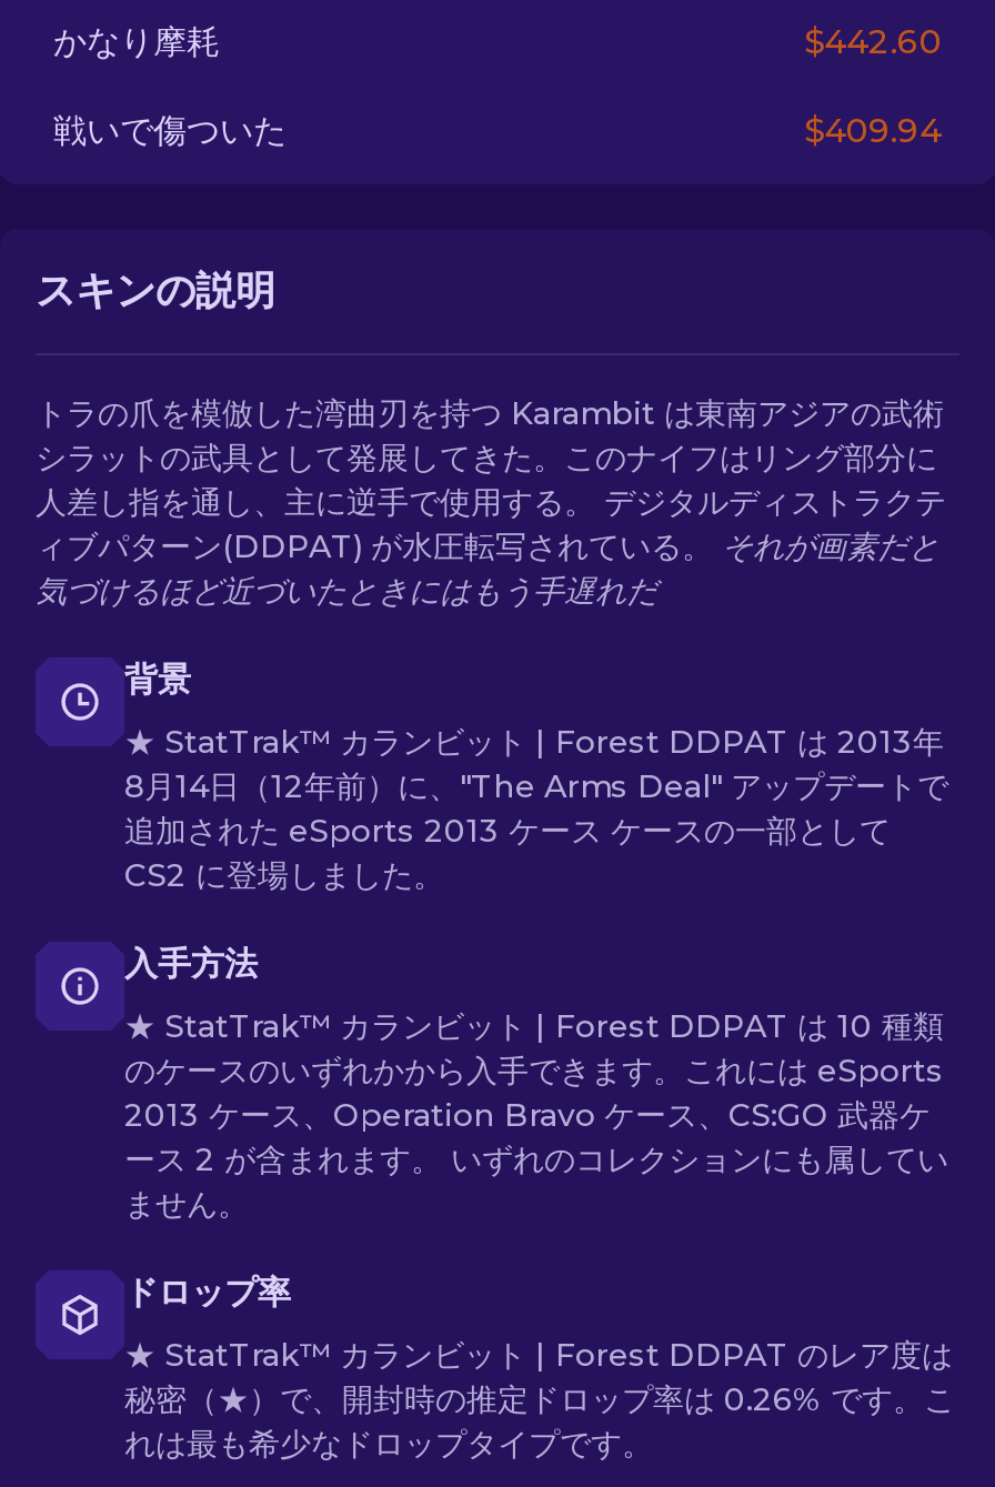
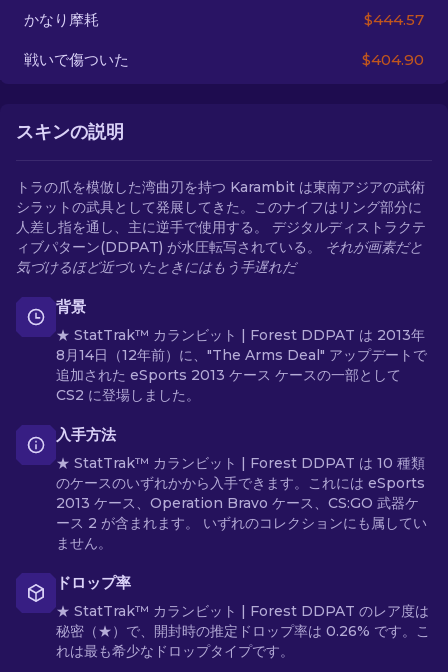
[804,20,942,62] $442.60 -> [364,10,424,29] $444.57
[804,109,942,151] $409.94 -> [362,50,424,69] $404.90

